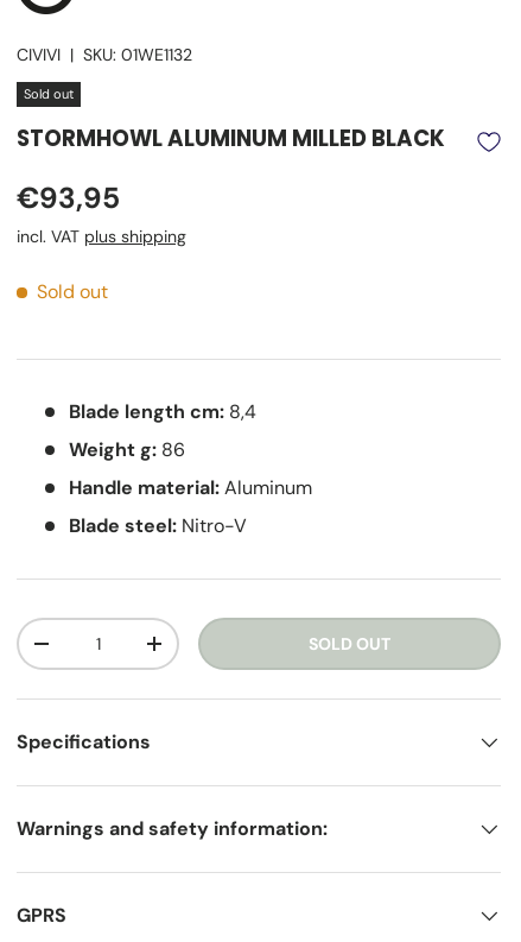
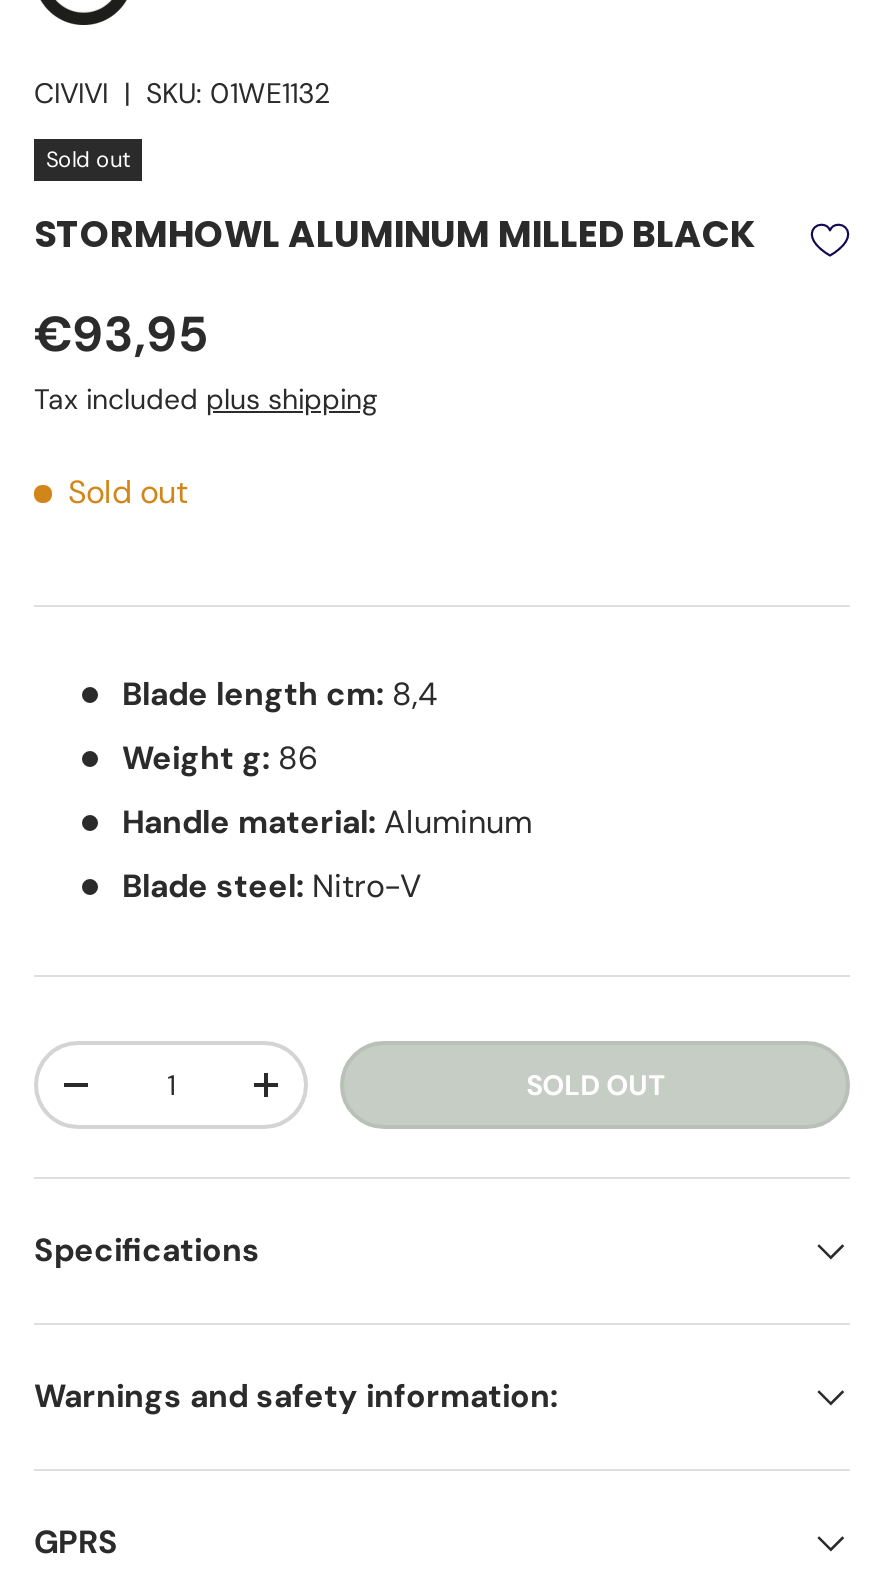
[17,226,186,248] incl. VAT plus shipping -> [34,381,378,417] Tax included plus shipping

